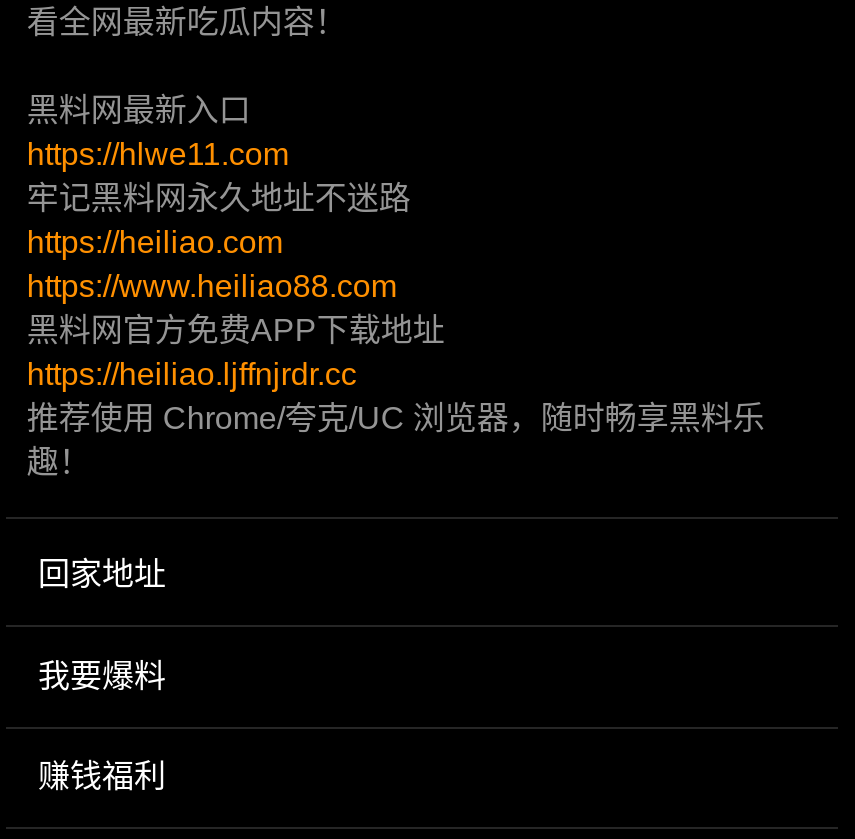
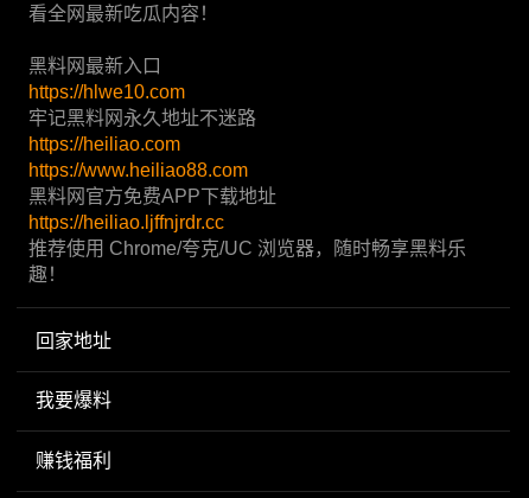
[27,138,289,172] https://hlwe11.com -> [29,82,186,102] https://hlwe10.com

